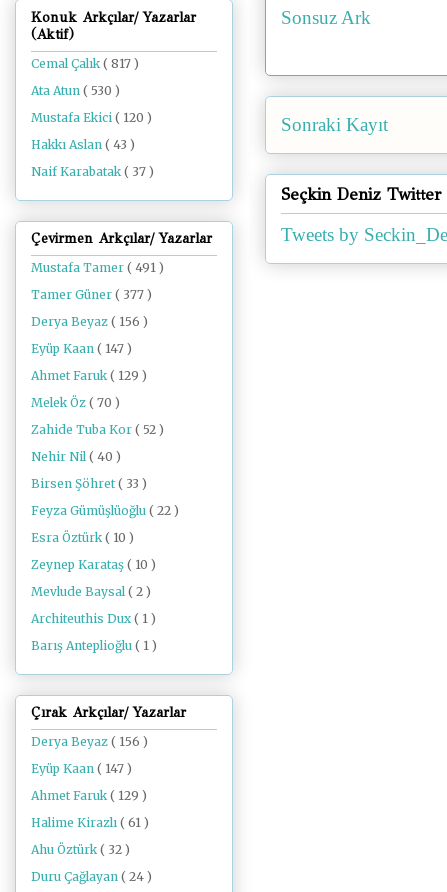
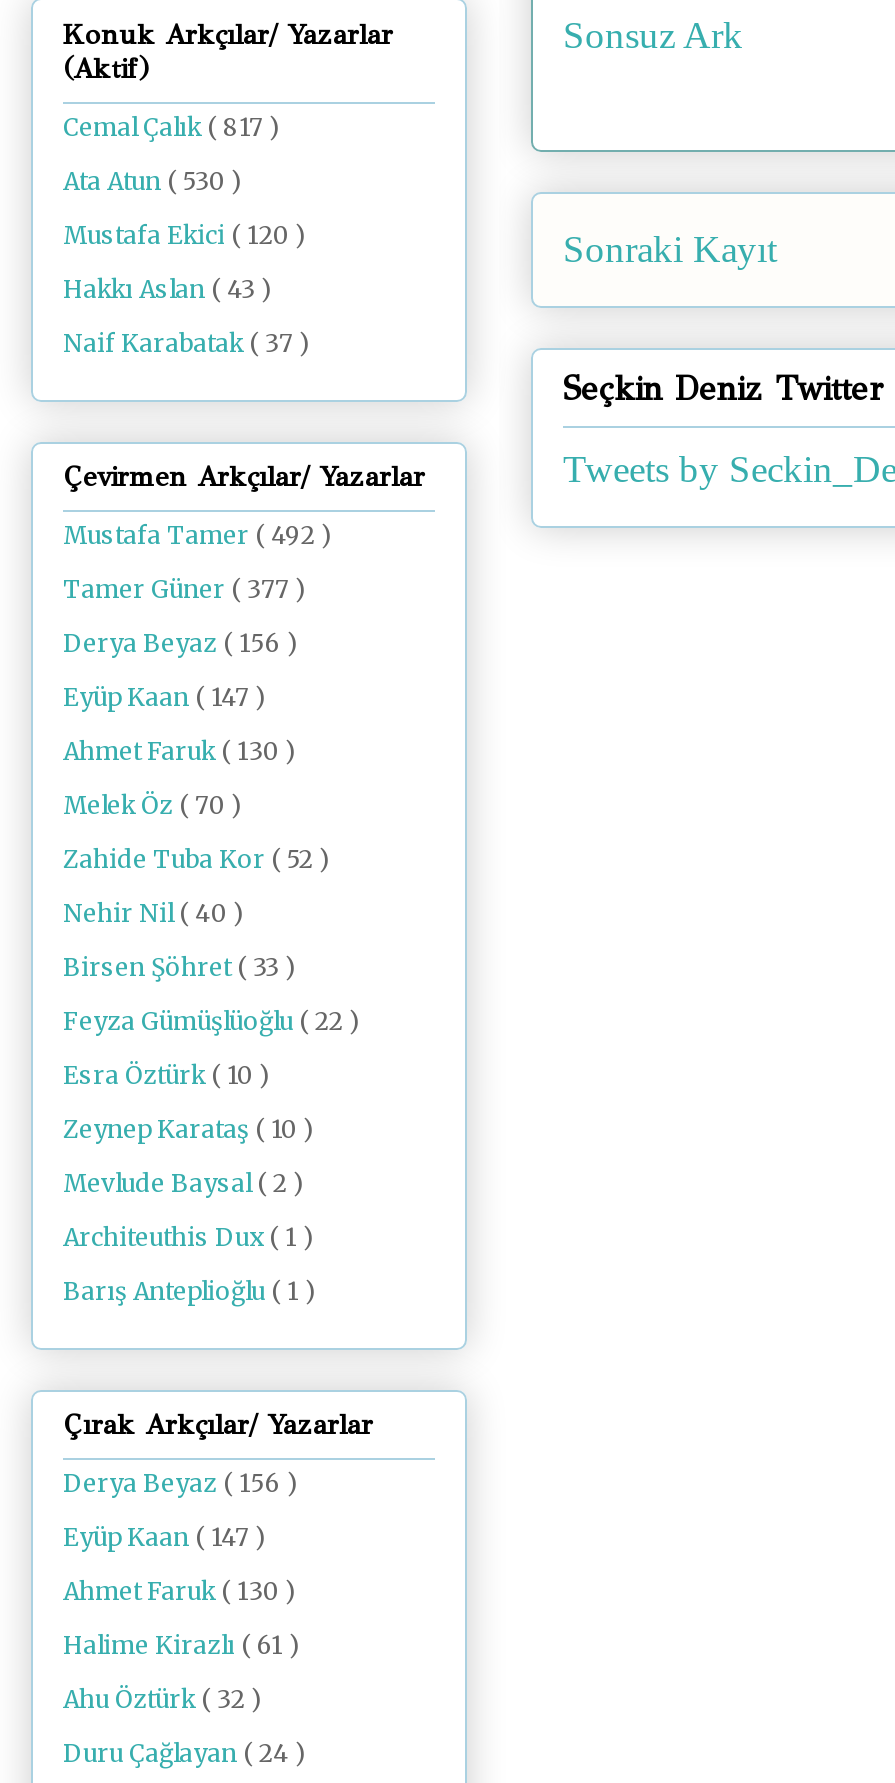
[31,260,164,275] Mustafa Tamer ( 491 ) -> [63,520,331,550] Mustafa Tamer ( 492 )
[31,368,147,383] Ahmet Faruk ( 129 ) -> [63,736,295,766] Ahmet Faruk ( 130 )
[31,788,147,803] Ahmet Faruk ( 129 ) -> [63,1577,295,1607] Ahmet Faruk ( 130 )

